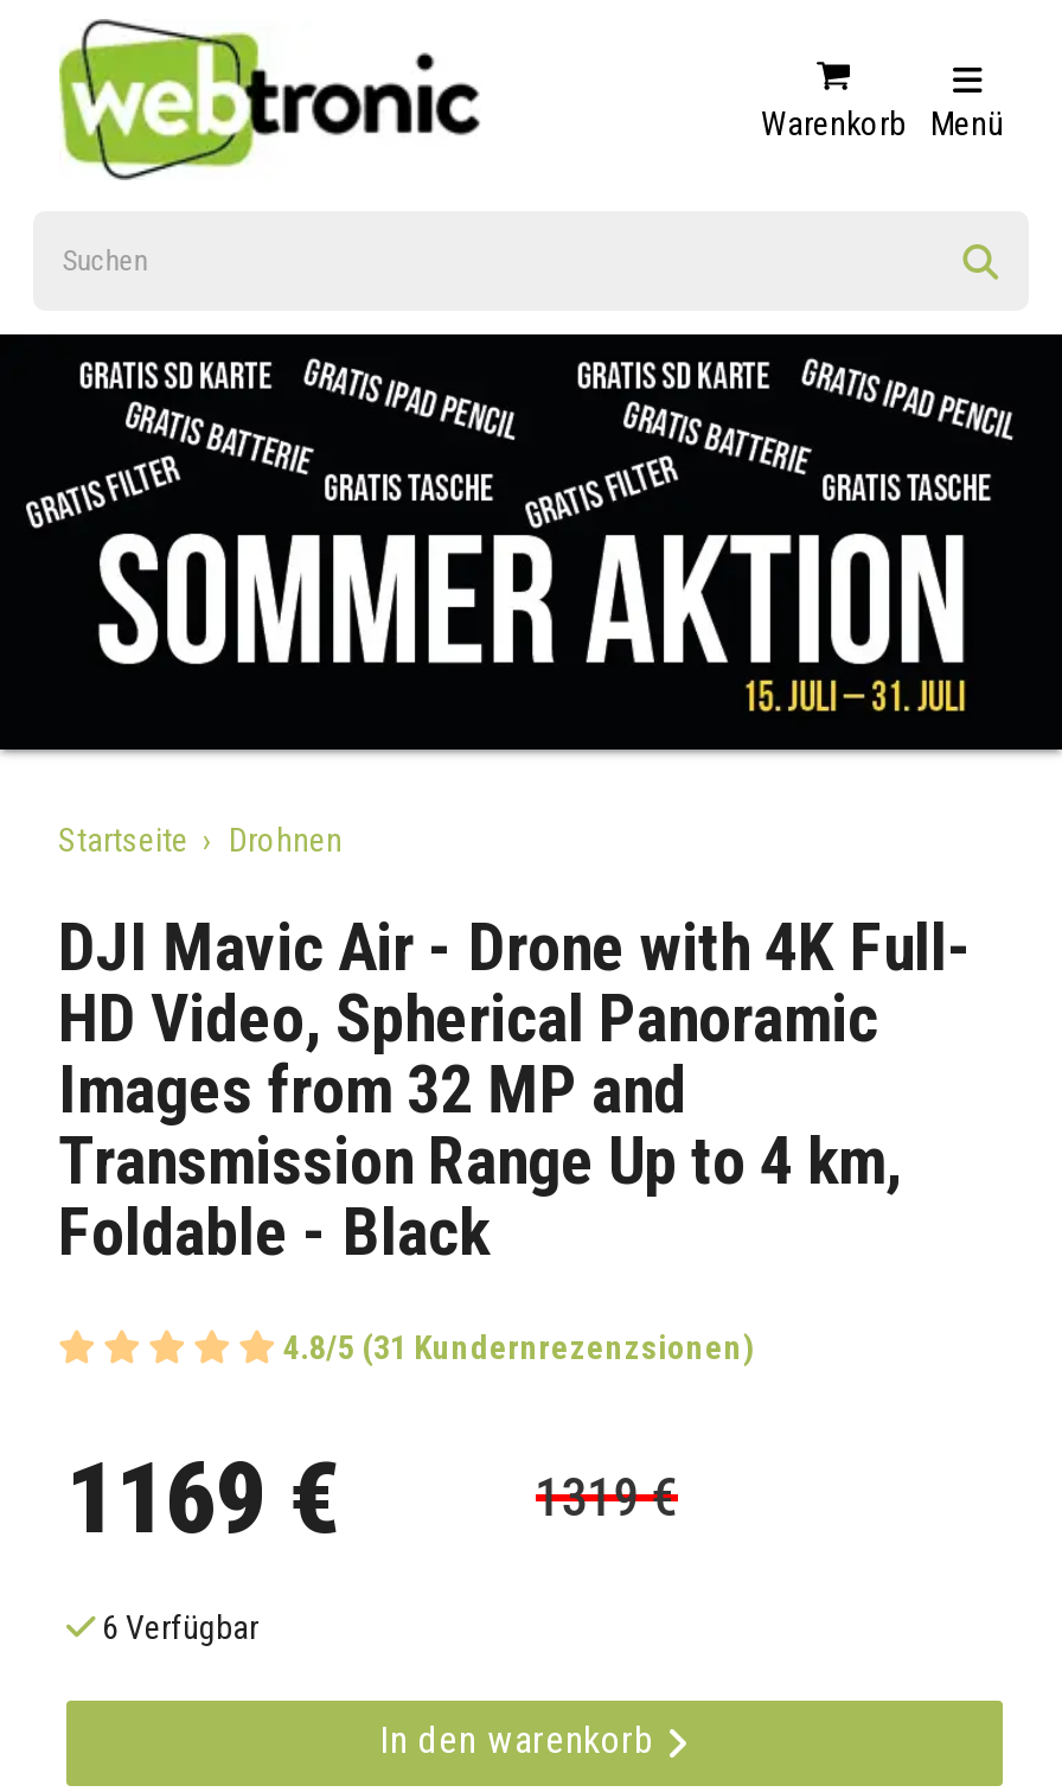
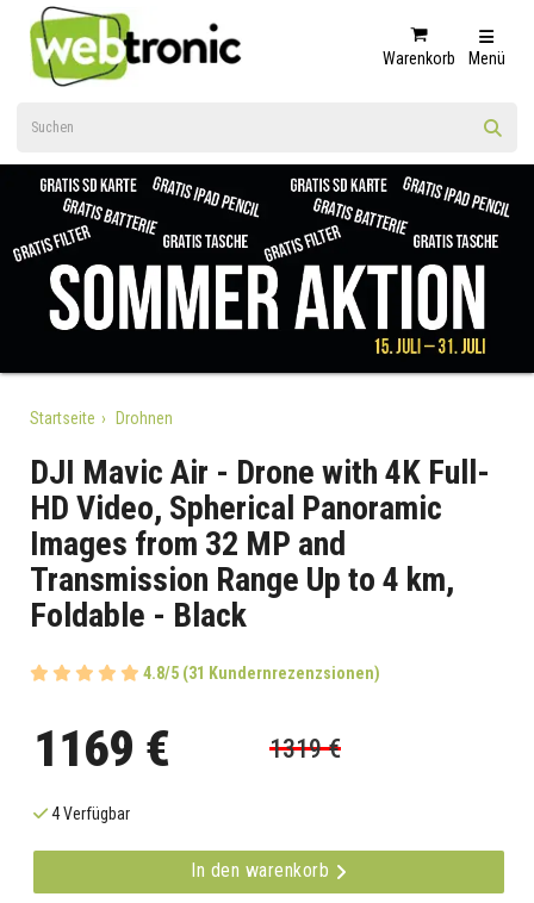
[95,1609,258,1647] 6 Verfügbar -> [48,804,130,824] 4 Verfügbar

